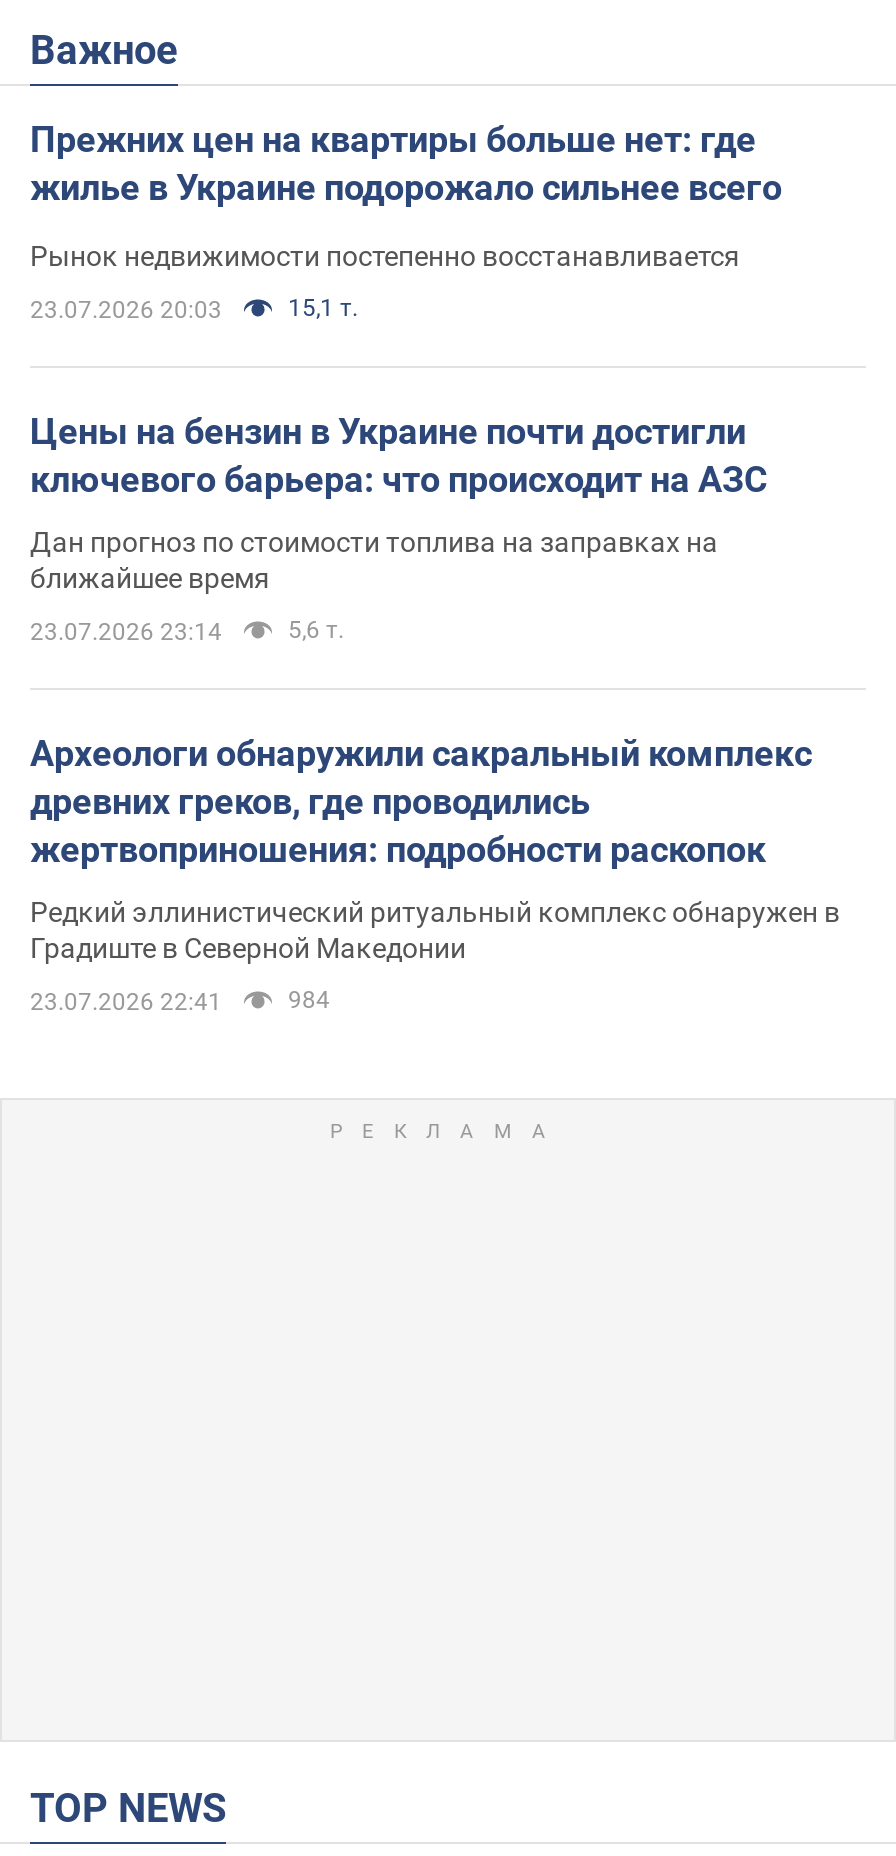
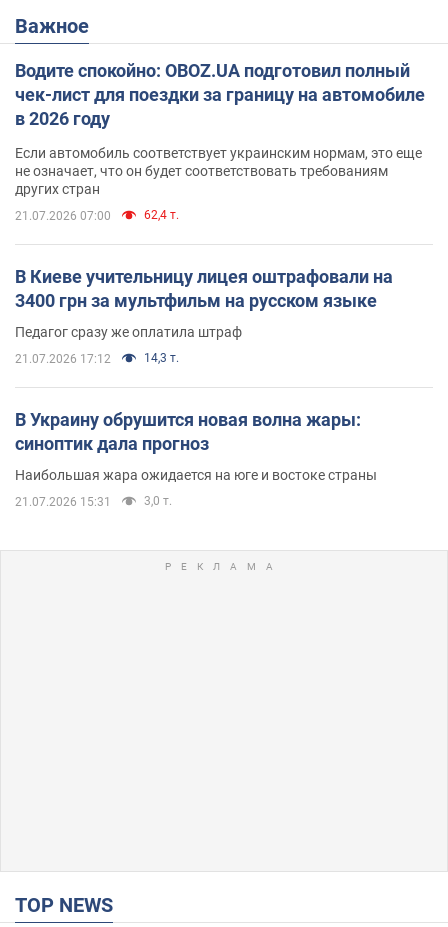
[30,117,782,207] Прежних цен на квартиры больше нет: где | жилье в Украине подорожало сильнее всего -> [15,59,425,128] Водите спокойно: OBOZ.UA подготовил полный | чек-лист для поездки за границу на автомобиле | в 2026 году
[30,239,740,271] Рынок недвижимости постепенно восстанавливается -> [15,144,422,196] Если автомобиль соответствует украинским нормам, это еще | не означает, что он будет соответствовать требованиям | других стран
[30,293,358,323] 23.07.2026 20:03 | 15,1 т. -> [15,207,179,222] 21.07.2026 07:00 | 62,4 т.
[30,409,768,499] Цены на бензин в Украине почти достигли | ключевого барьера: что происходит на АЗС -> [15,265,393,310] В Киеве учительницу лицея оштрафовали на | 3400 грн за мультфильм на русском языке
[30,525,718,593] Дан прогноз по стоимости топлива на заправках на | ближайшее время -> [15,323,242,339] Педагог сразу же оплатила штраф
[30,615,344,645] 23.07.2026 23:14 | 5,6 т. -> [15,350,179,365] 21.07.2026 17:12 | 14,3 т.
[30,731,812,869] Археологи обнаружили сакральный комплекс | древних греков, где проводились | жертвоприношения: подробности раскопок -> [15,408,361,453] В Украину обрушится новая волна жары: | синоптик дала прогноз
[30,895,840,963] Редкий эллинистический ритуальный комплекс обнаружен в | Градиште в Северной Македонии -> [15,466,377,482] Наибольшая жара ожидается на юге и востоке страны
[30,985,330,1015] 23.07.2026 22:41 | 984 -> [15,493,172,508] 21.07.2026 15:31 | 3,0 т.

